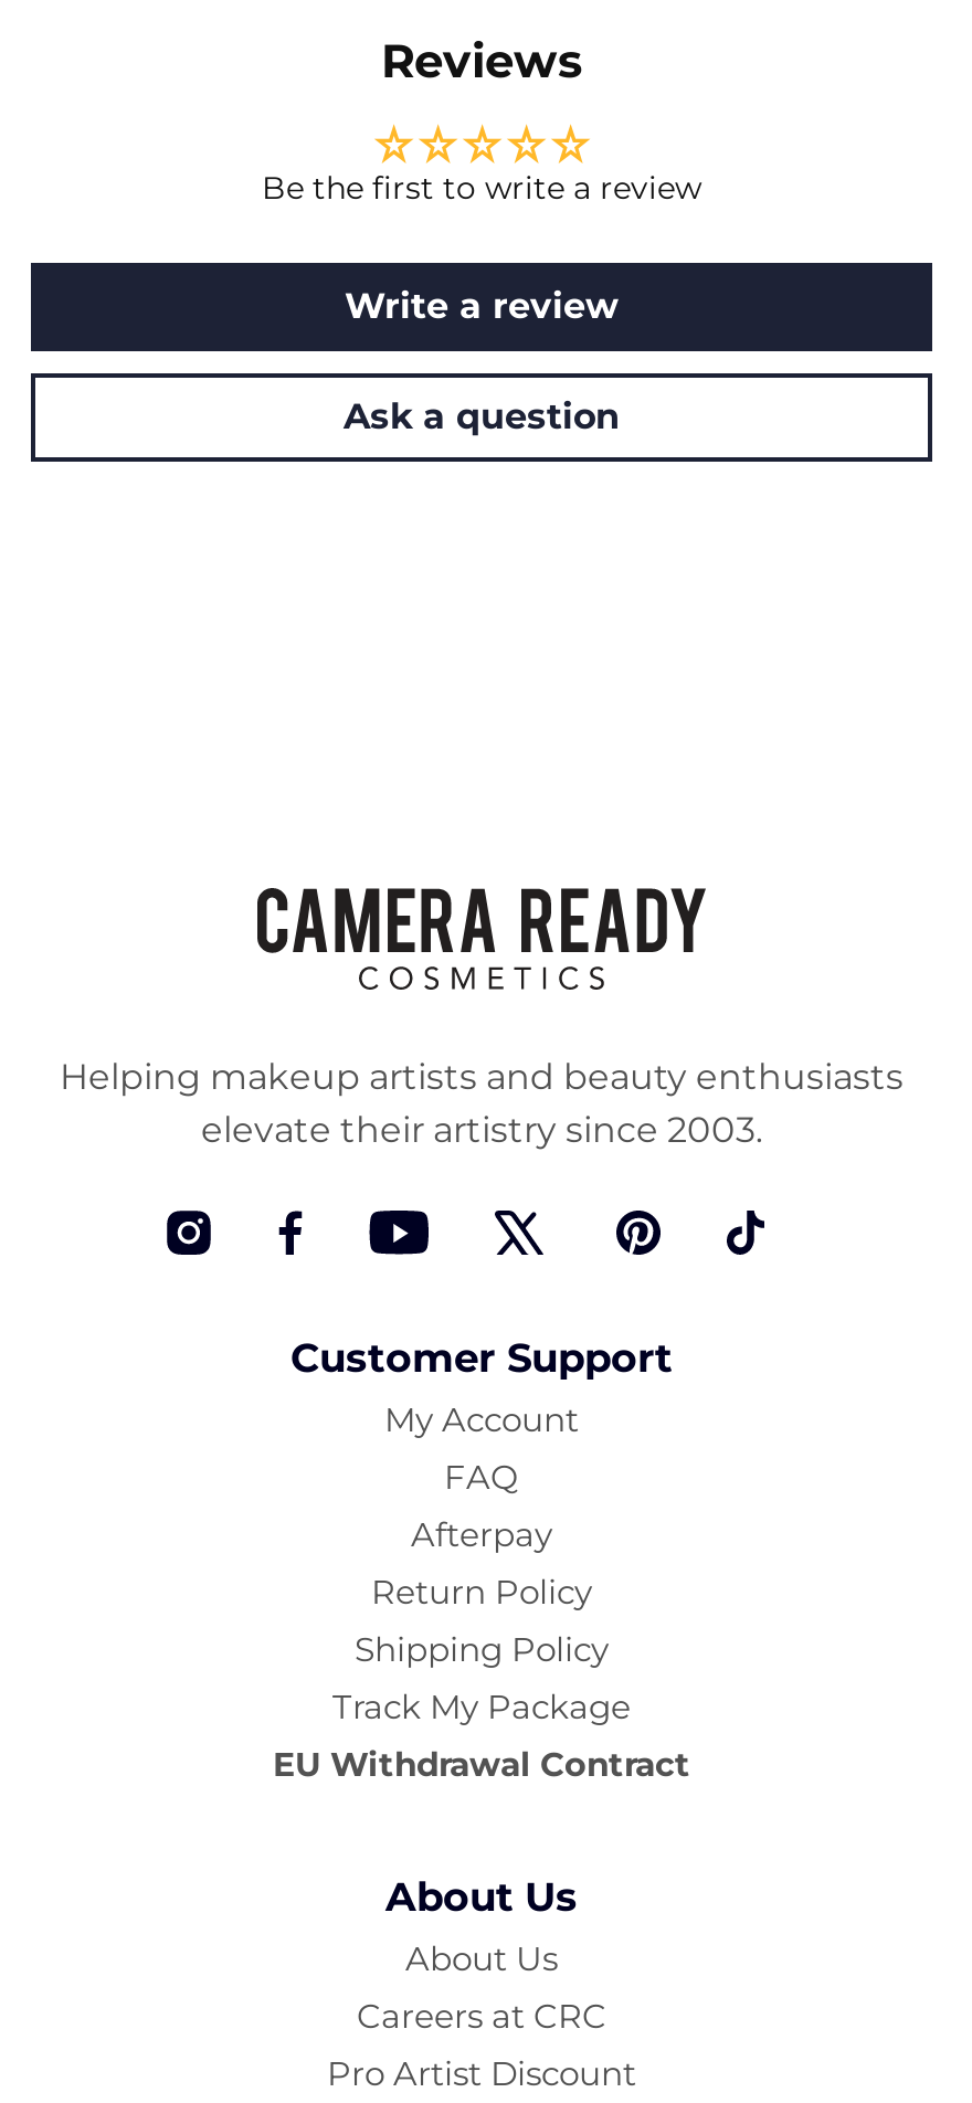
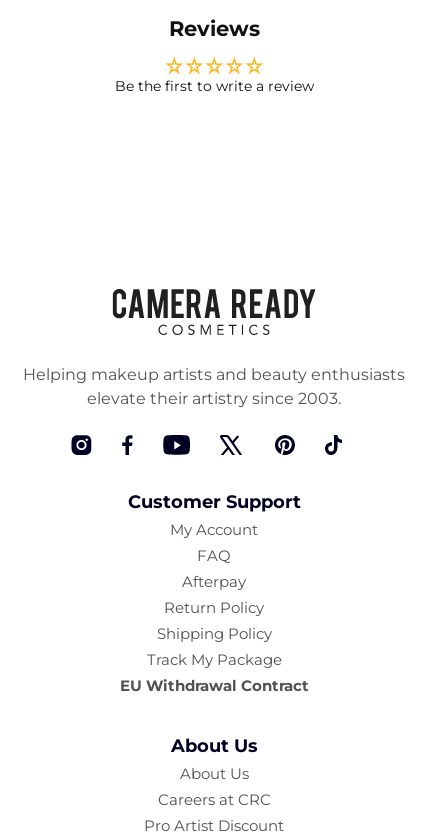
[344,285,620,437] Write a review | Ask a question -> none

